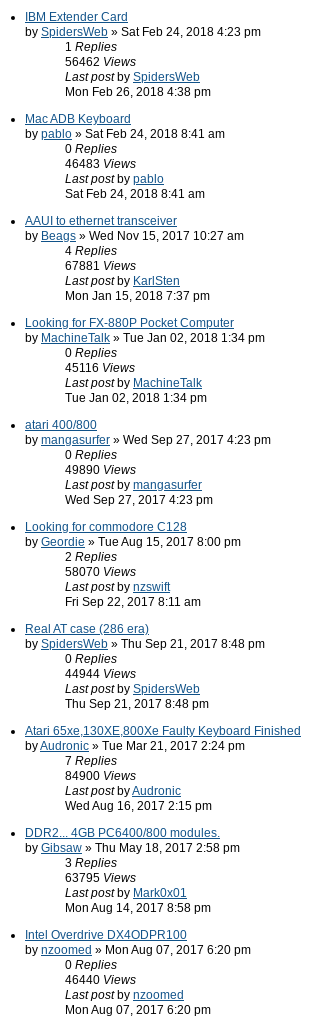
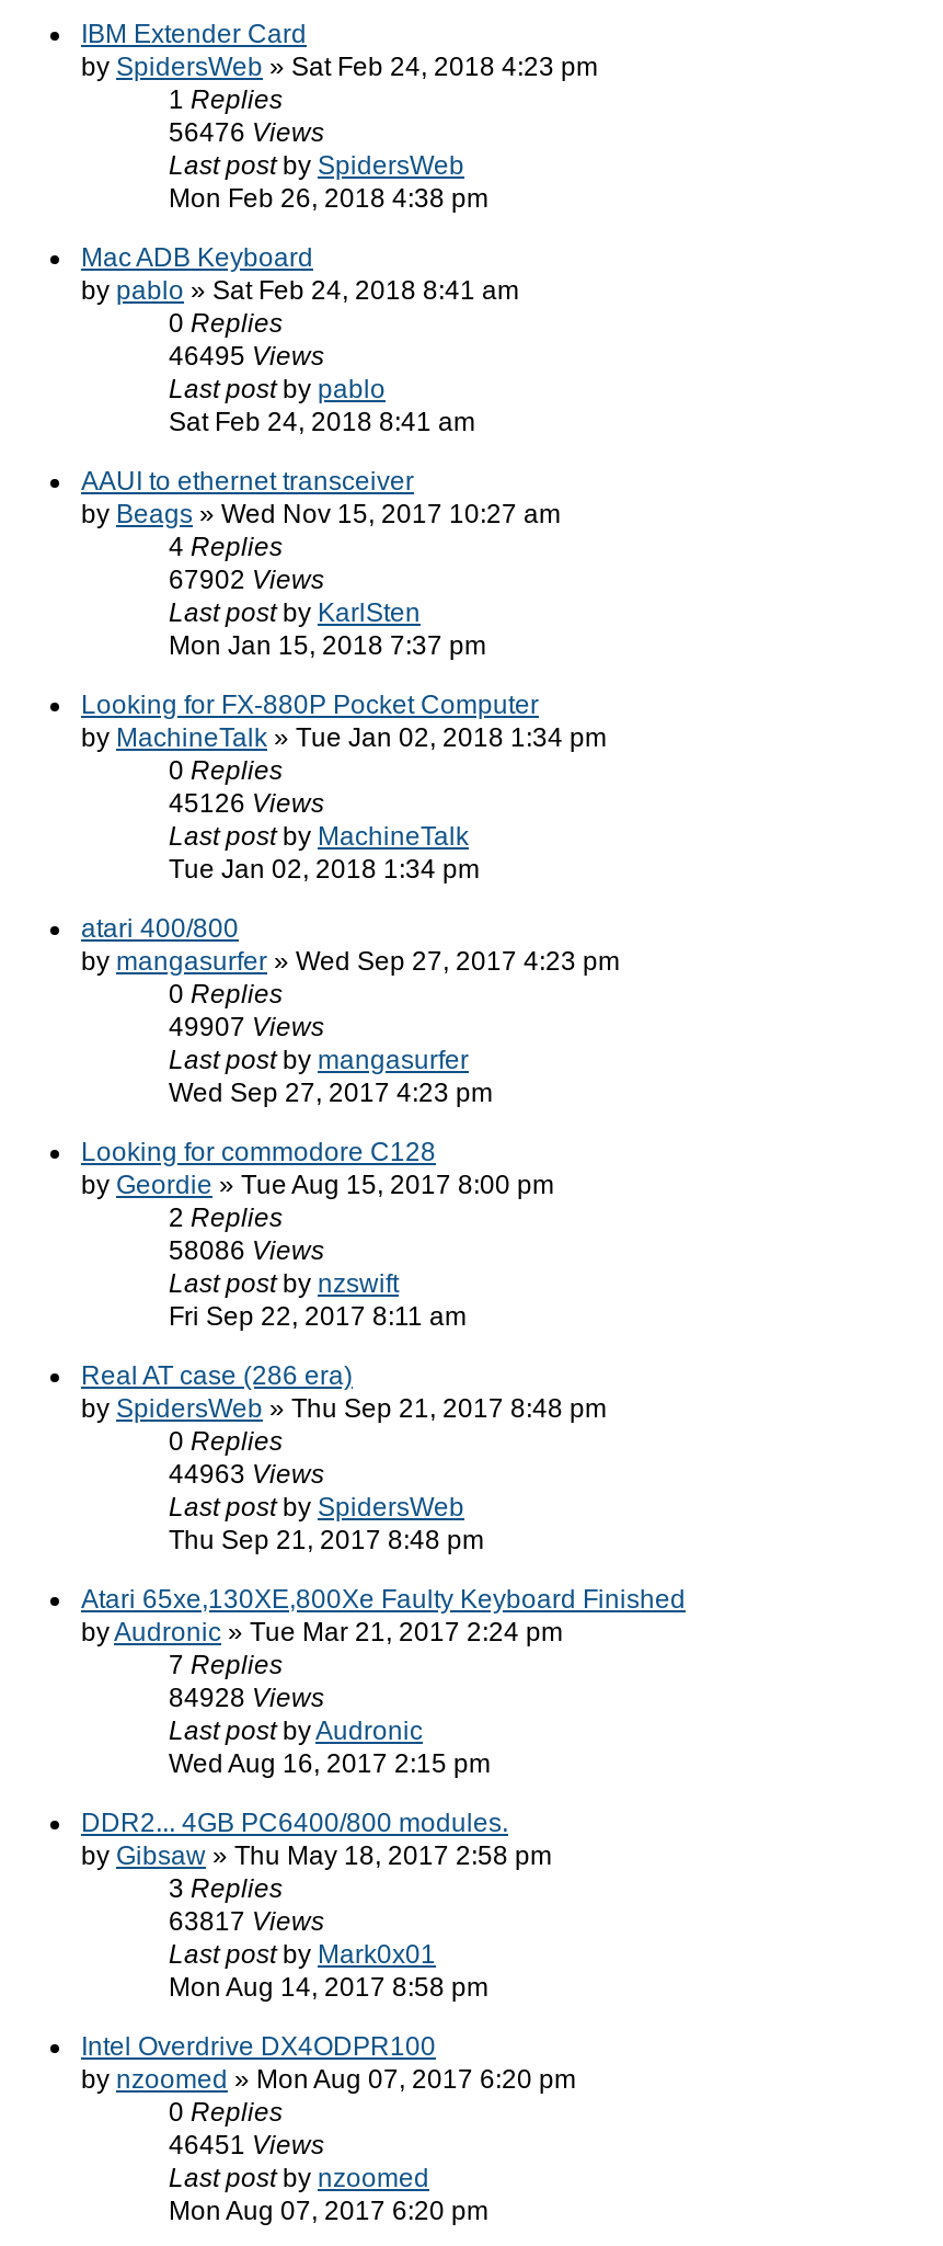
[65,55,136,69] 56462 Views -> [169,117,324,148] 56476 Views
[65,157,136,171] 46483 Views -> [169,341,324,372] 46495 Views
[65,259,136,273] 67881 Views -> [169,565,324,595] 67902 Views
[65,361,135,375] 45116 Views -> [169,788,324,819] 45126 Views
[65,463,136,477] 49890 Views -> [169,1012,324,1042] 49907 Views
[65,565,136,579] 58070 Views -> [169,1235,324,1266] 58086 Views
[65,667,136,681] 44944 Views -> [169,1459,324,1490] 44963 Views
[65,769,136,783] 84900 Views -> [169,1683,324,1713] 84928 Views
[65,871,136,885] 63795 Views -> [169,1906,324,1937] 63817 Views
[65,973,136,987] 46440 Views -> [169,2130,324,2161] 46451 Views

